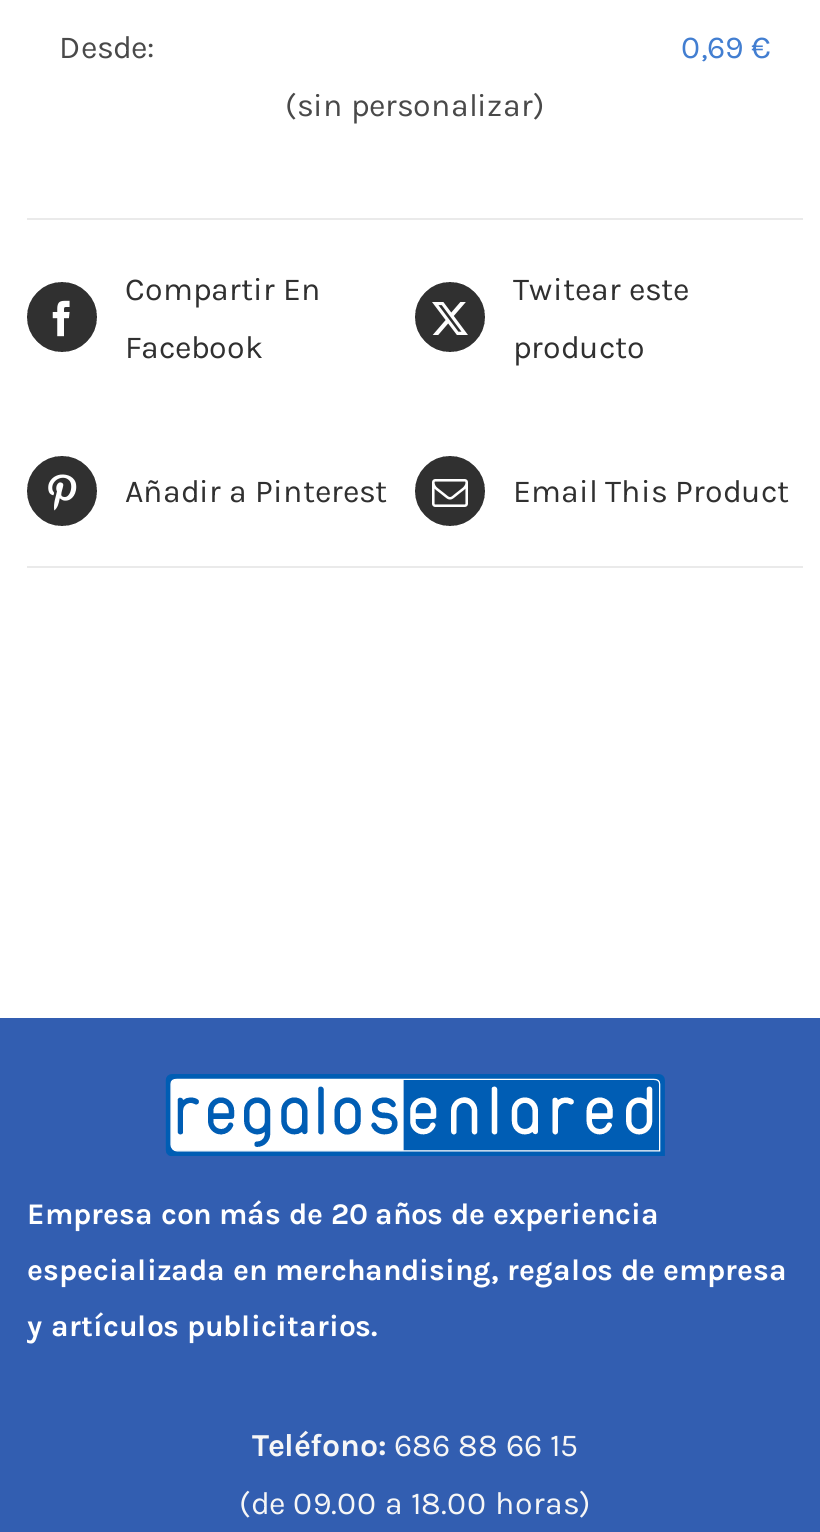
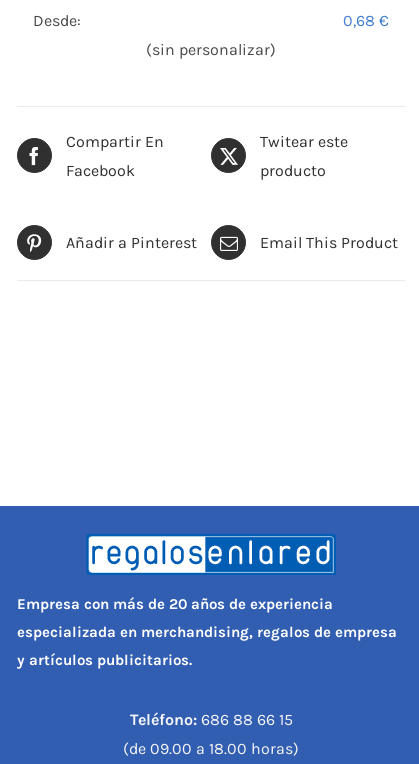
[681,27,771,65] 0,69 € -> [343,11,389,30] 0,68 €

